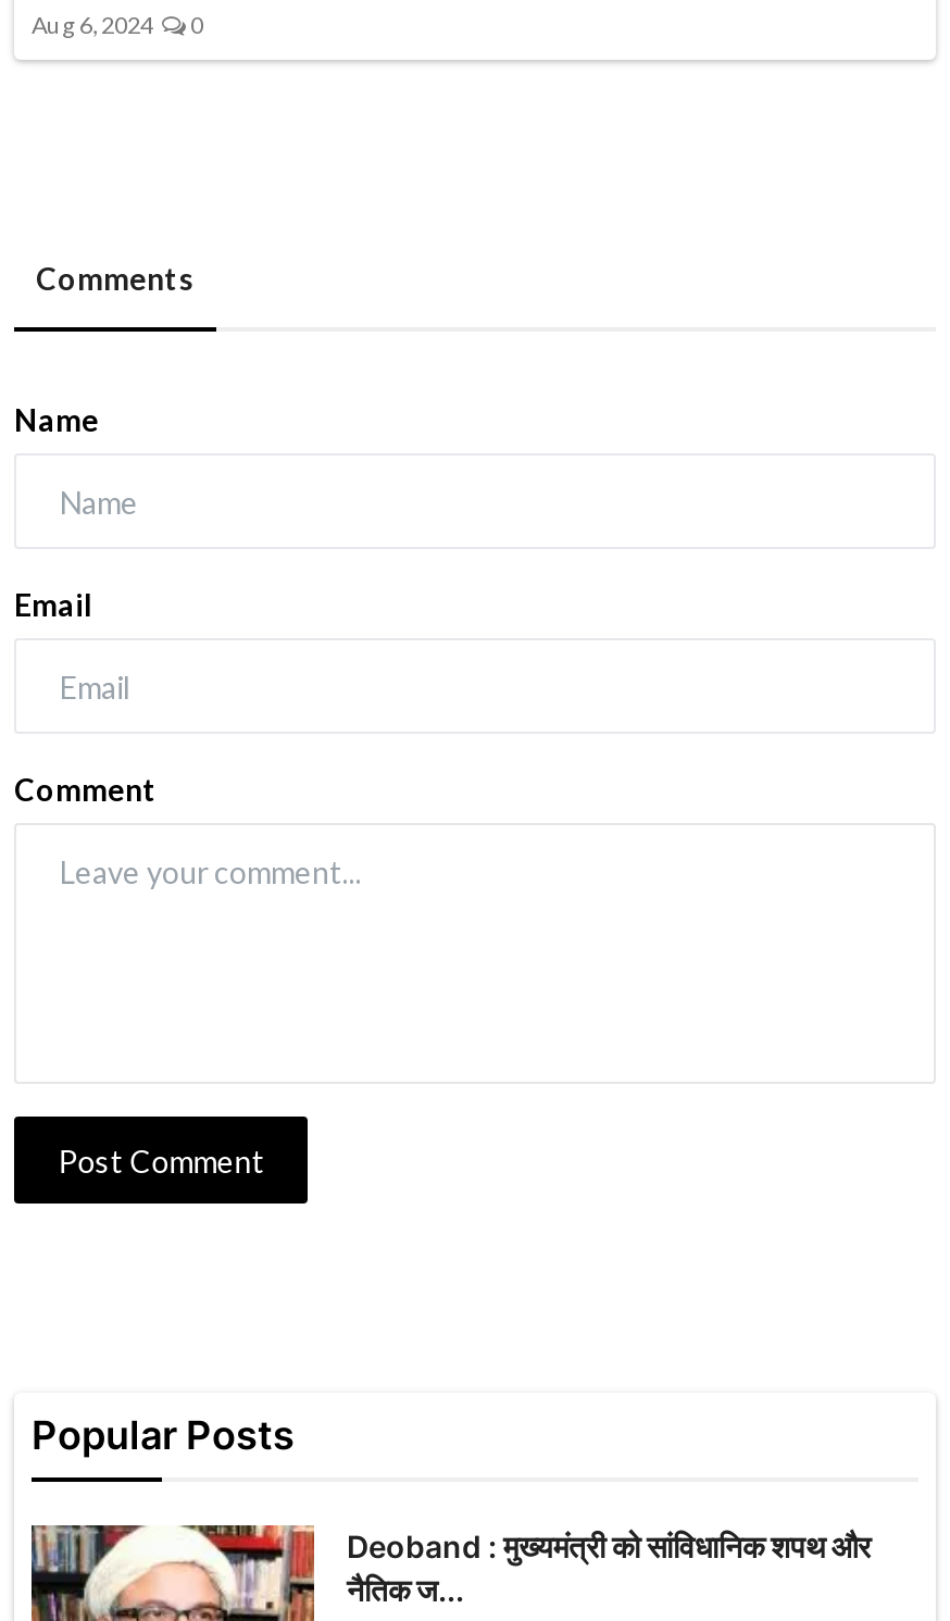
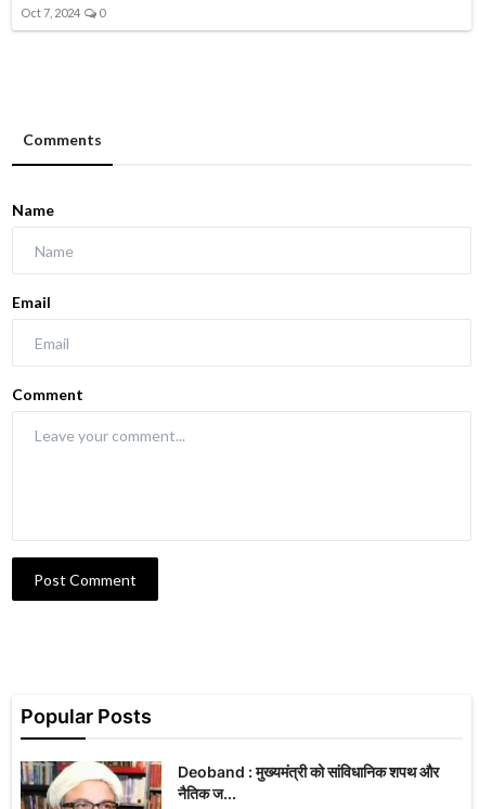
[32,10,203,39] Aug 6, 2024 0 -> [21,6,105,20] Oct 7, 2024 0

